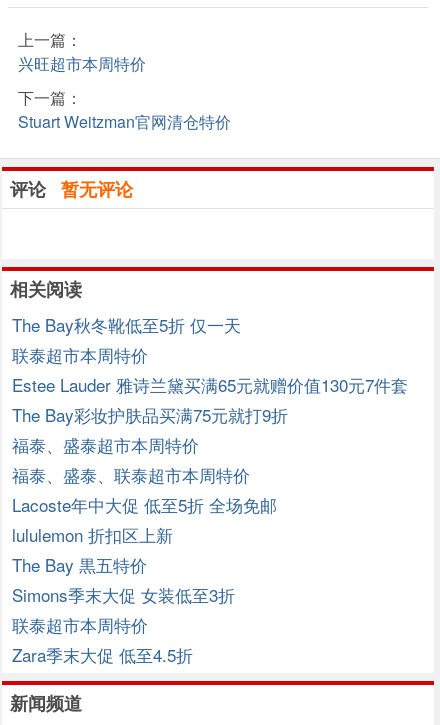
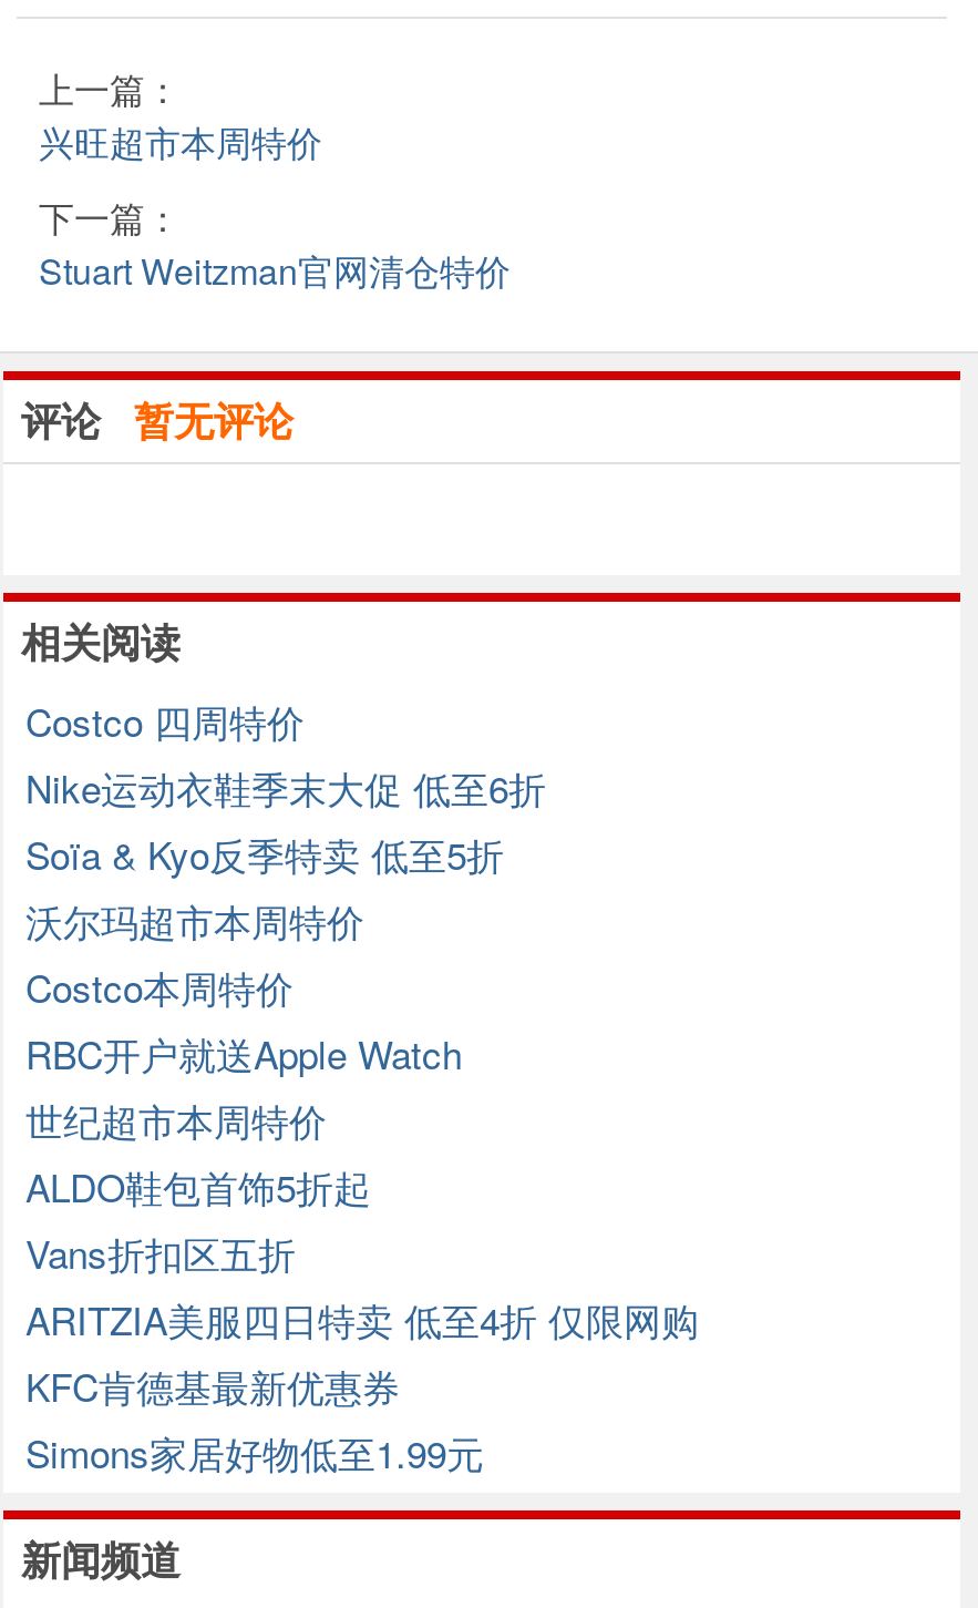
[12,312,408,667] The Bay秋冬靴低至5折 仅一天 | 联泰超市本周特价 | Estee Lauder 雅诗兰黛买满65元就赠价值130元7件套 | The Bay彩妆护肤品买满75元就打9折 | 福泰、盛泰超市本周特价 | 福泰、盛泰、联泰超市本周特价 | Lacoste年中大促 低至5折 全场免邮 | lululemon 折扣区上新 | The Bay 黒五特价 | Simons季末大促 女装低至3折 | 联泰超市本周特价 | Zara季末大促 低至4.5折 -> [25,694,699,1480] Costco 四周特价 | Nike运动衣鞋季末大促 低至6折 | Soïa & Kyo反季特卖 低至5折 | 沃尔玛超市本周特价 | Costco本周特价 | RBC开户就送Apple Watch | 世纪超市本周特价 | ALDO鞋包首饰5折起 | Vans折扣区五折 | ARITZIA美服四日特卖 低至4折 仅限网购 | KFC肯德基最新优惠券 | Simons家居好物低至1.99元

